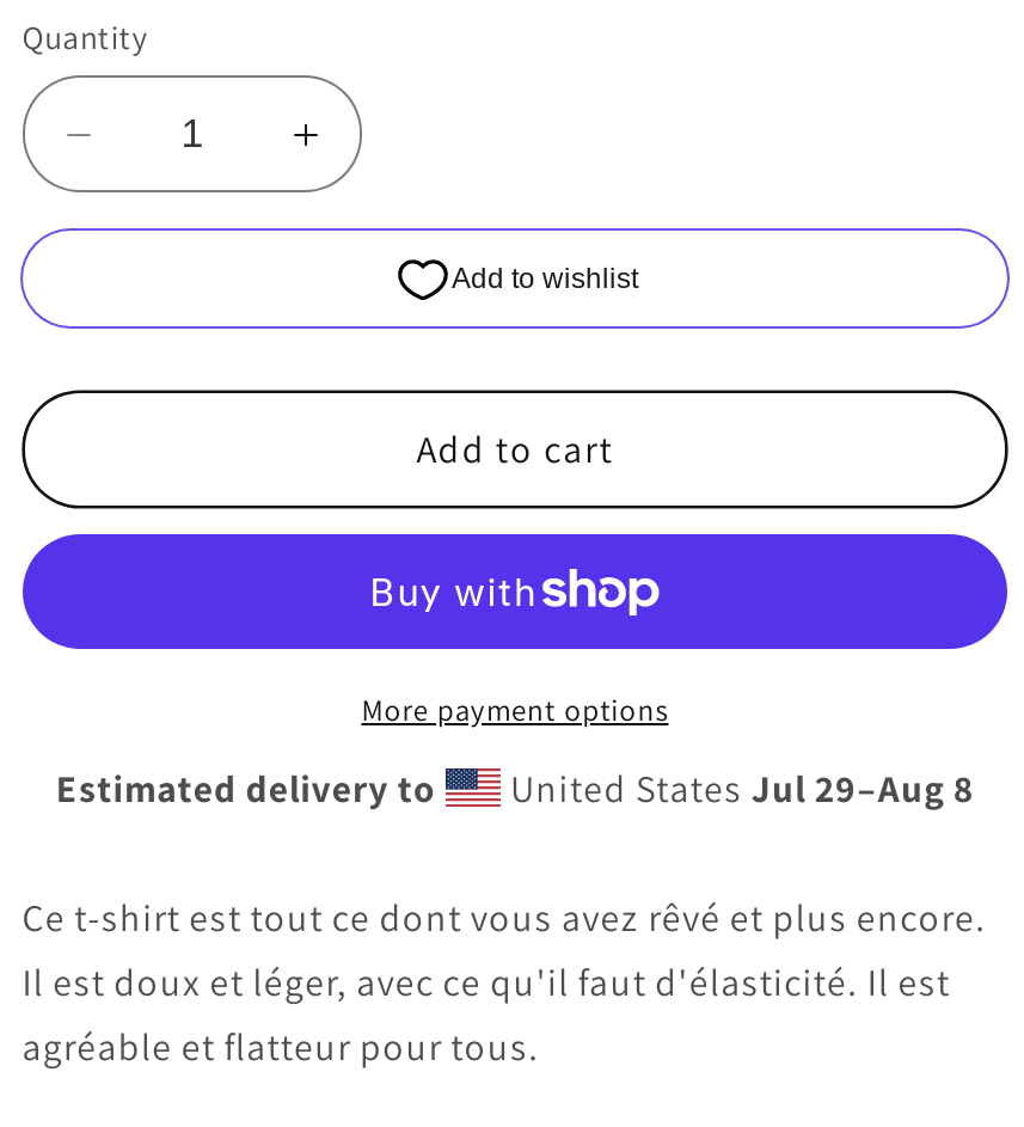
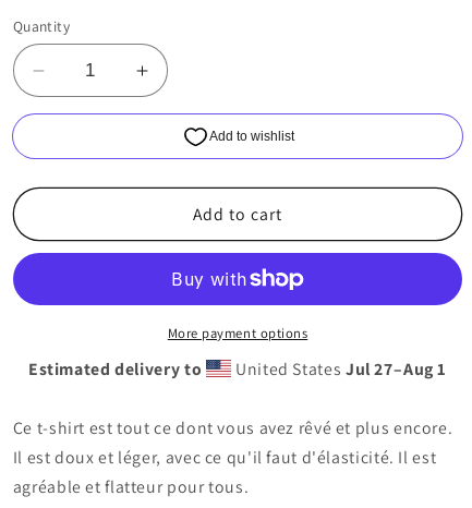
[502,764,974,814] United States Jul 29–Aug 8 -> [232,358,447,381] United States Jul 27–Aug 1

